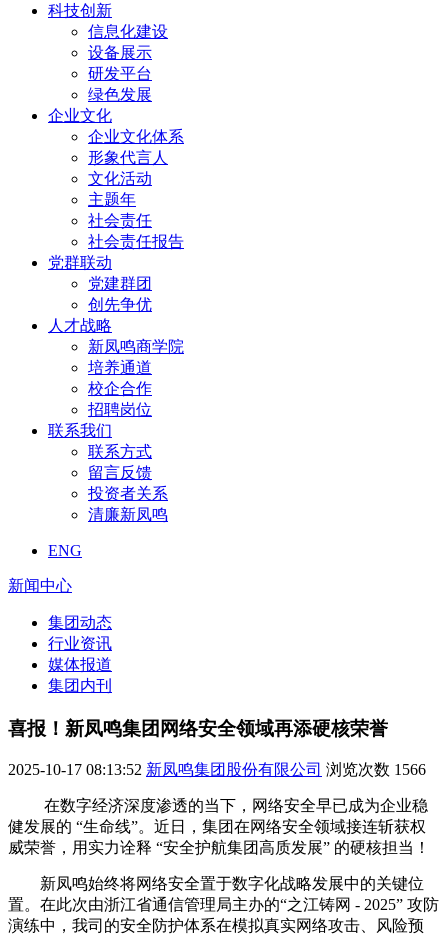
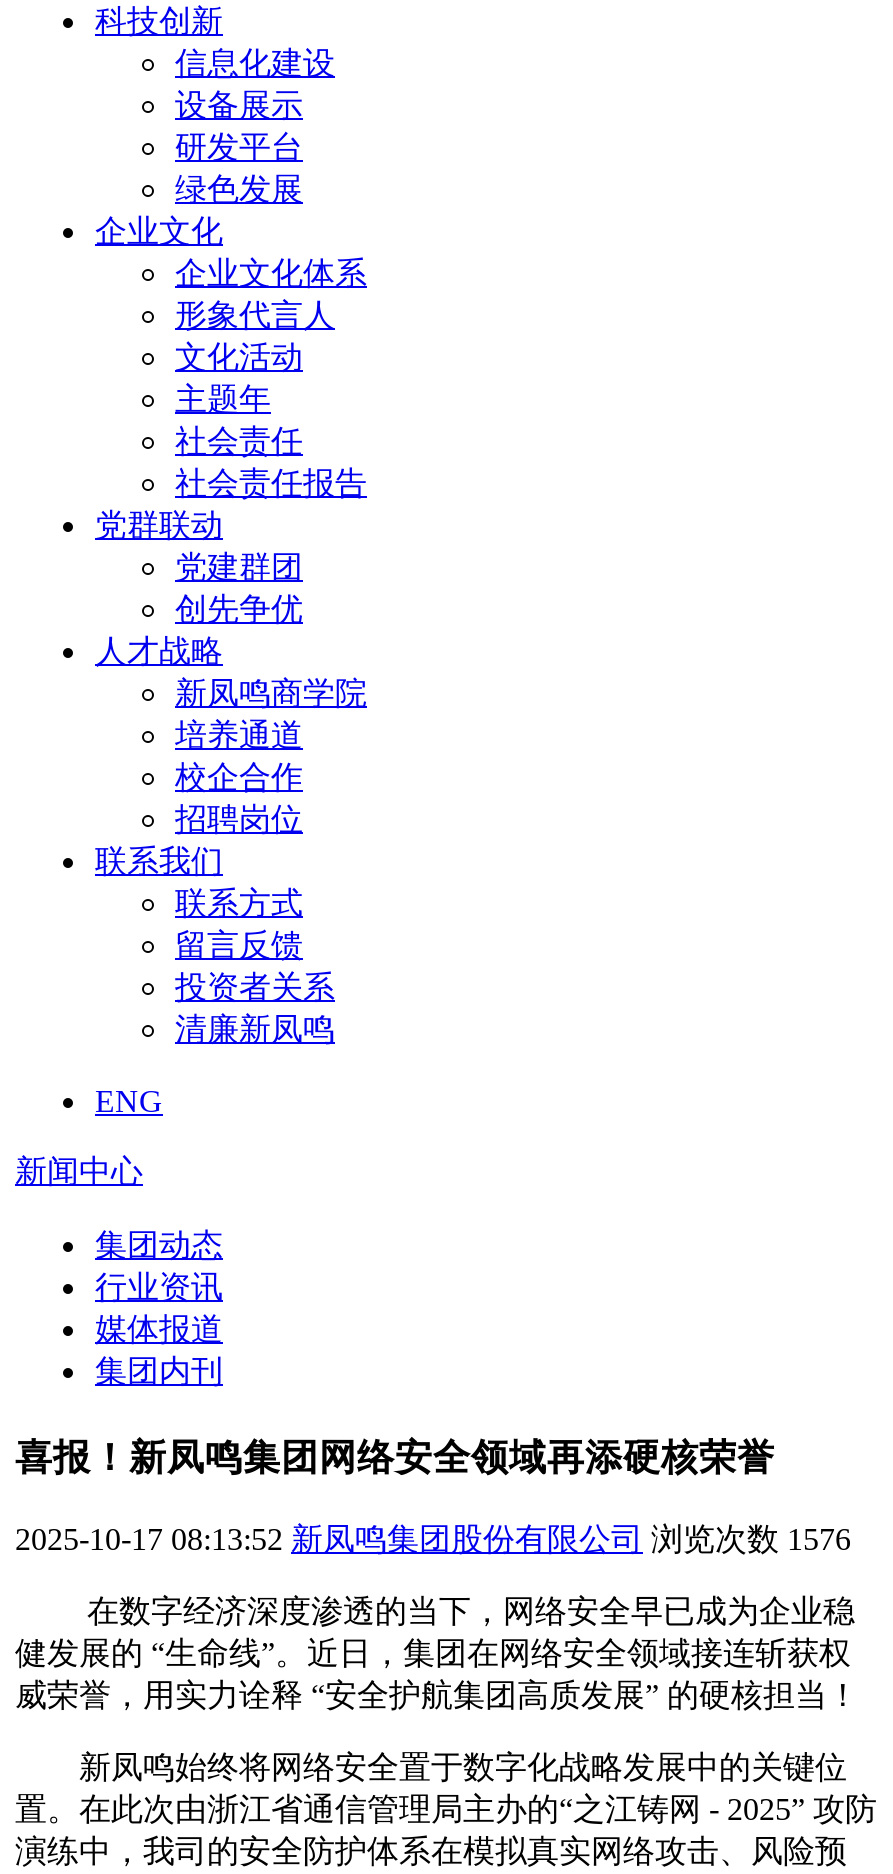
[8,761,426,778] 2025-10-17 08:13:52 新凤鸣集团股份有限公司 浏览次数1566 -> [15,1523,851,1557] 2025-10-17 08:13:52 新凤鸣集团股份有限公司 浏览次数1576

